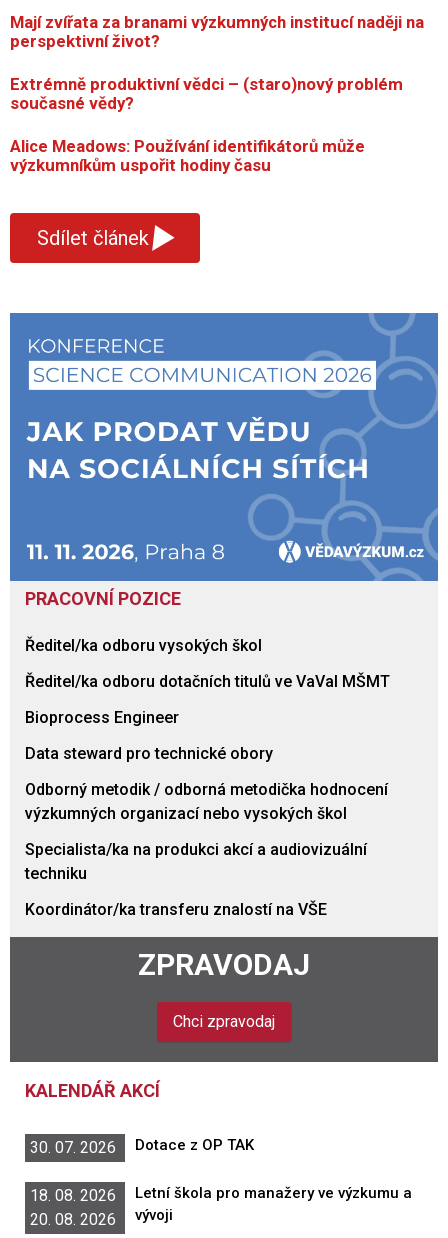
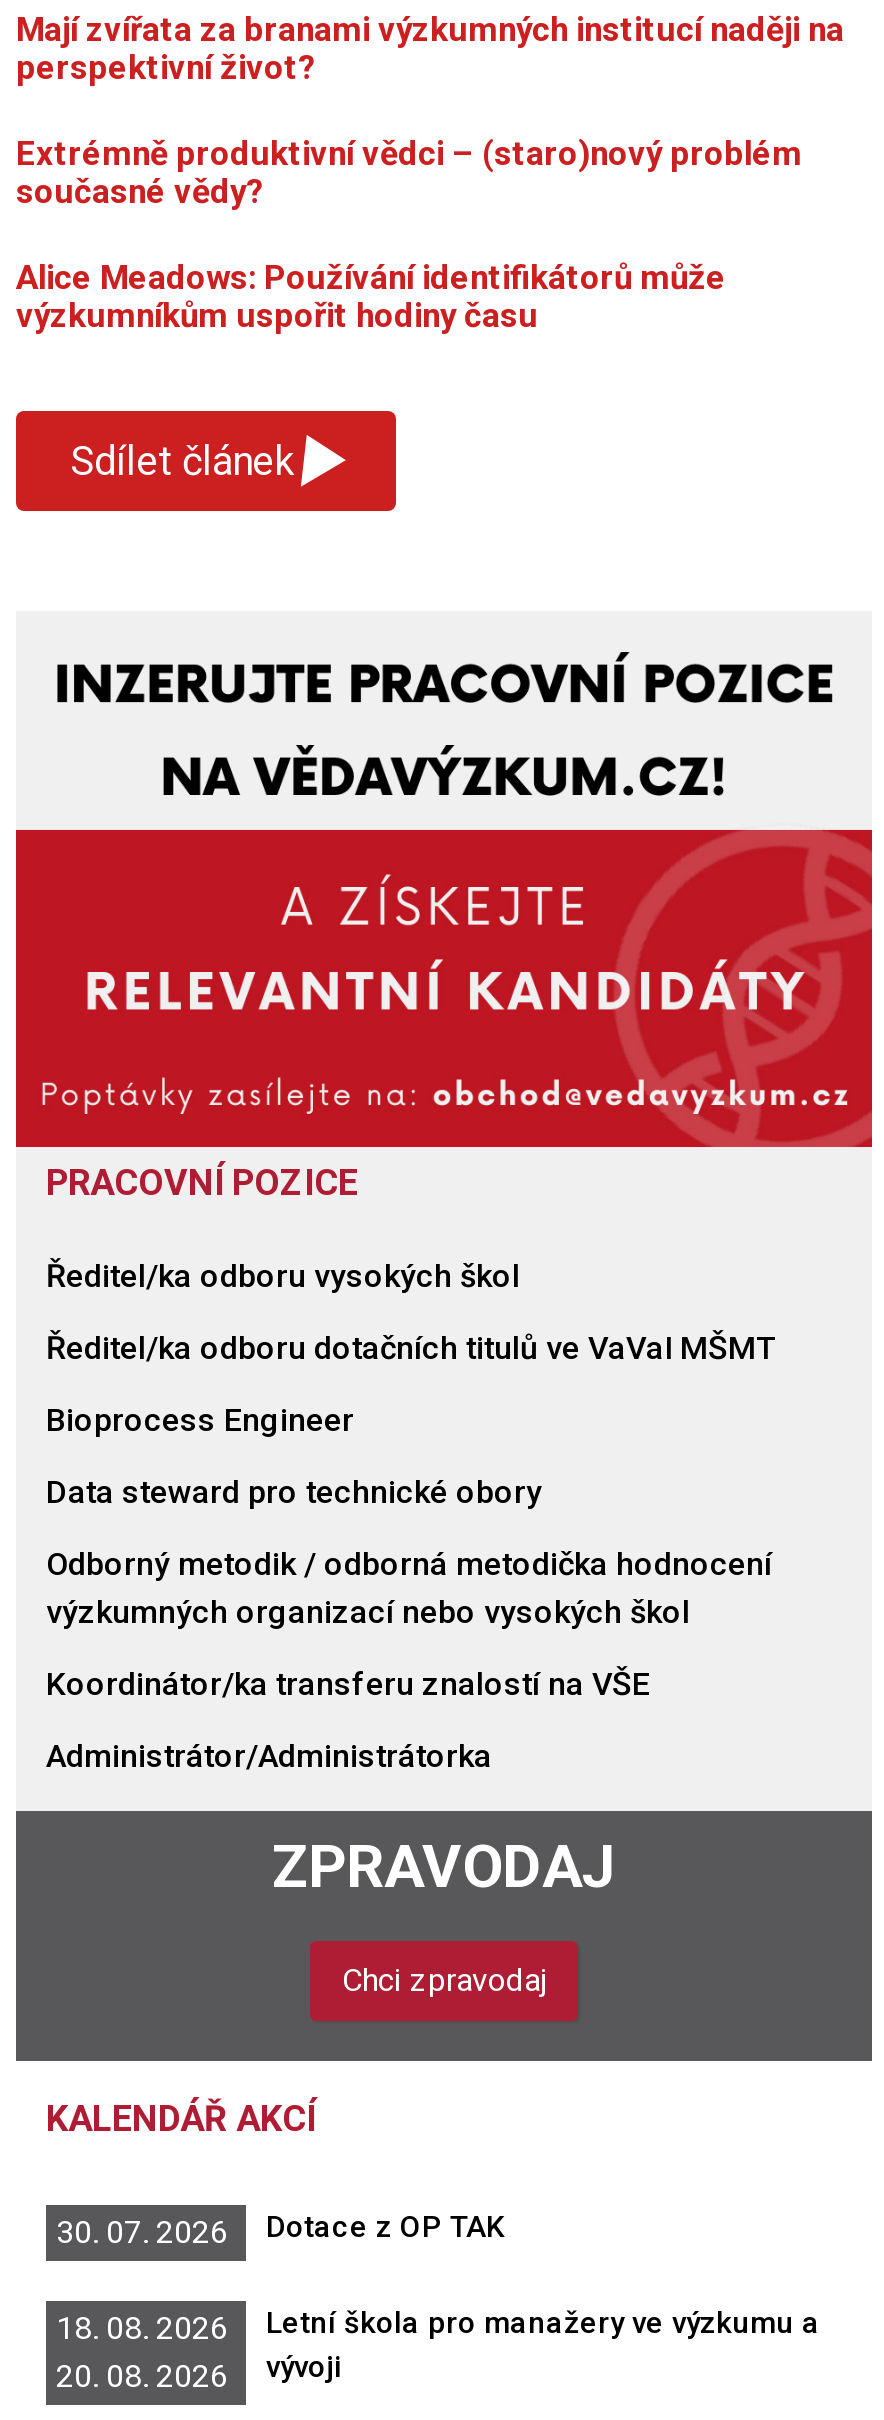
[9,312,439,582] [image] -> [14,611,874,1149] [image]
[25,840,367,883] Specialista/ka na produkci akcí a audiovizuální | techniku -> none
moved [25,900,327,919] -> [46,1665,650,1703]: Koordinátor/ka transferu znalostí na VŠE
none -> [46,1737,492,1775] Administrátor/Administrátorka

